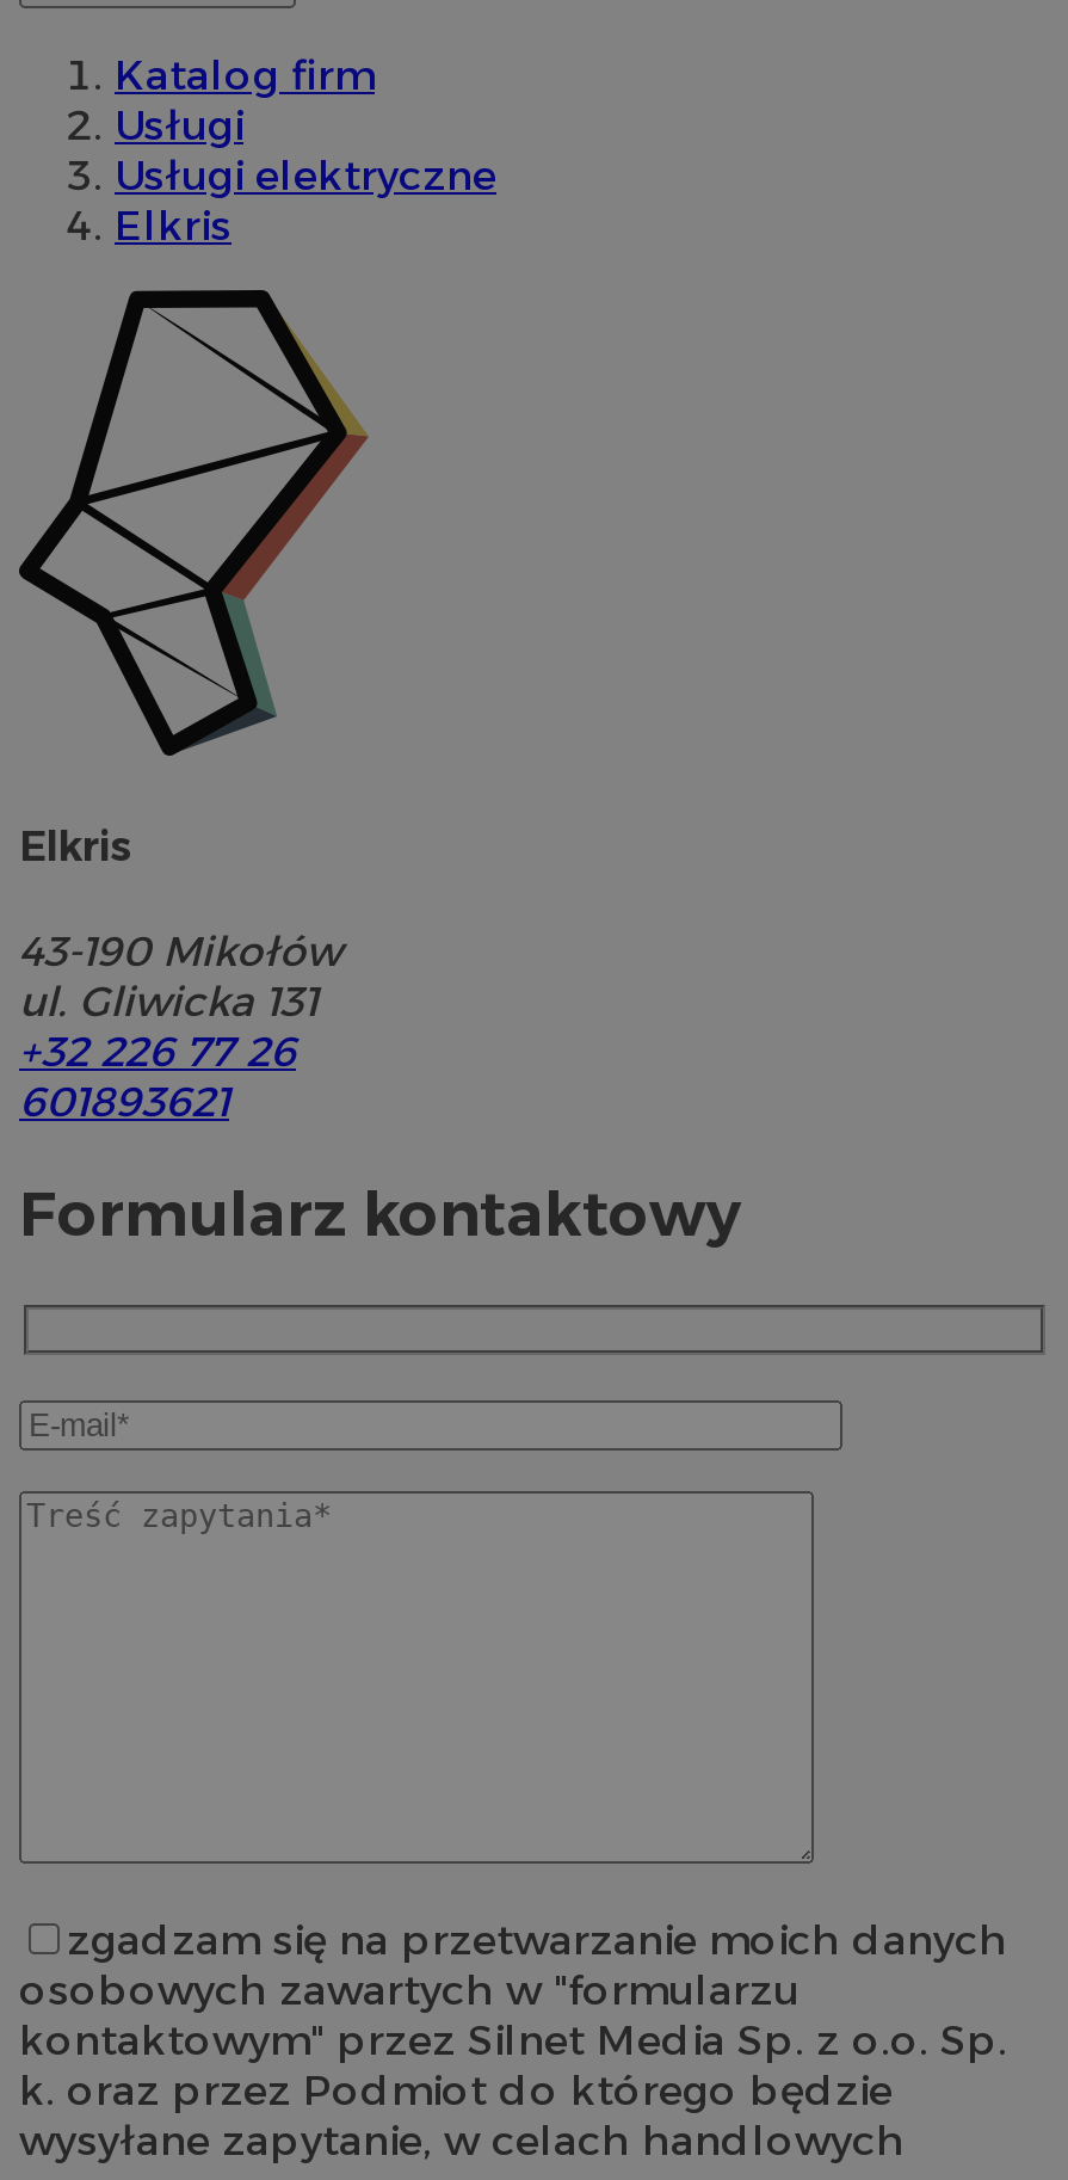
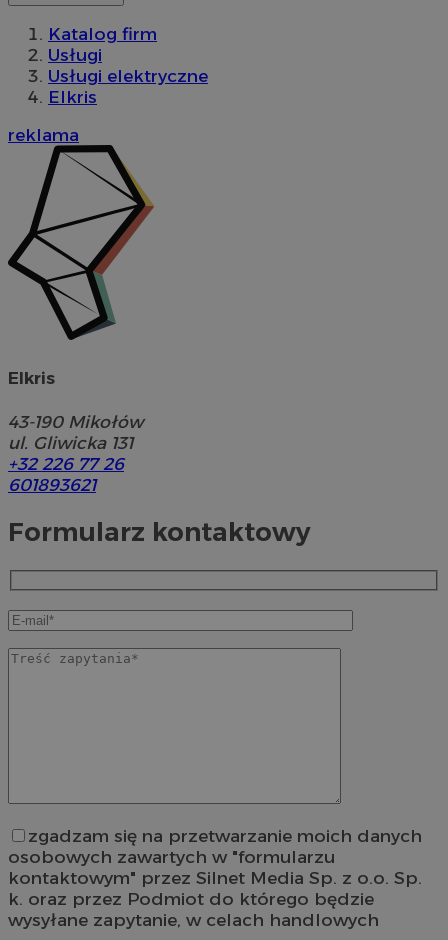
none -> [8,124,79,145] reklama

